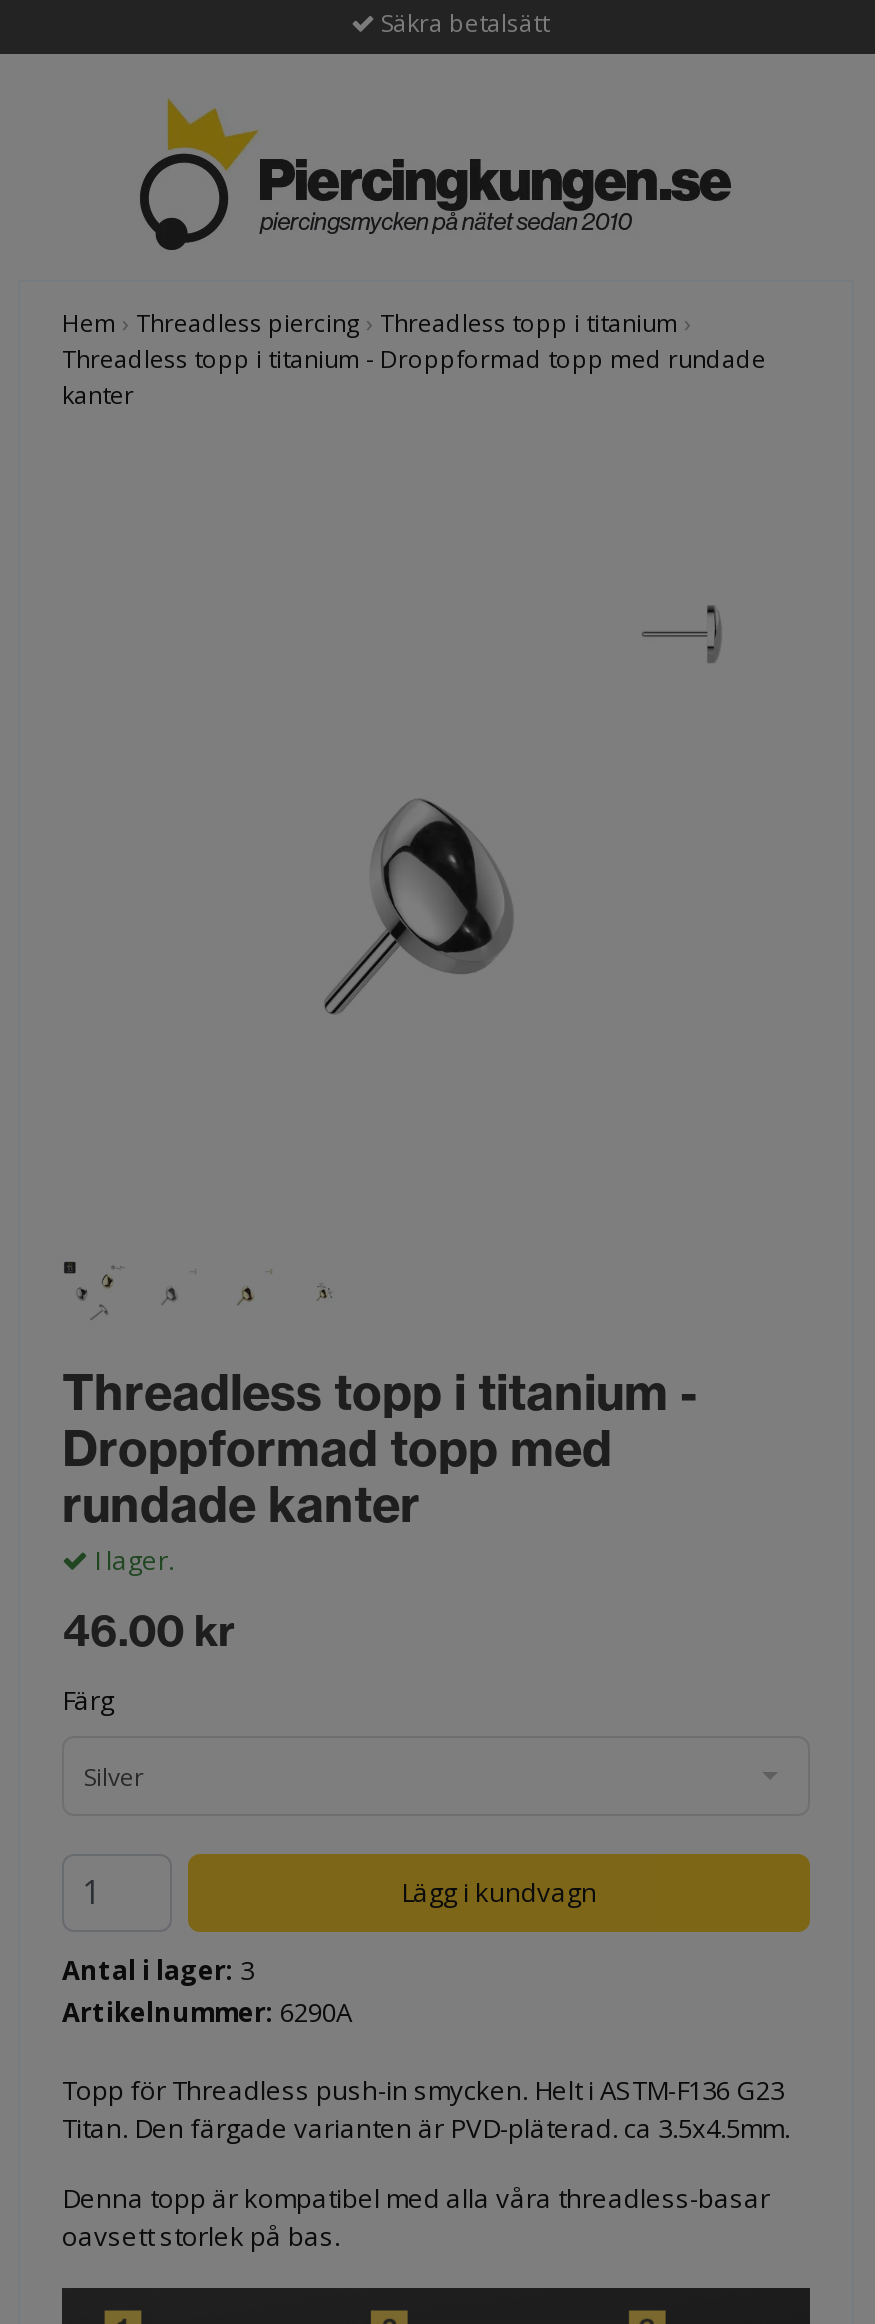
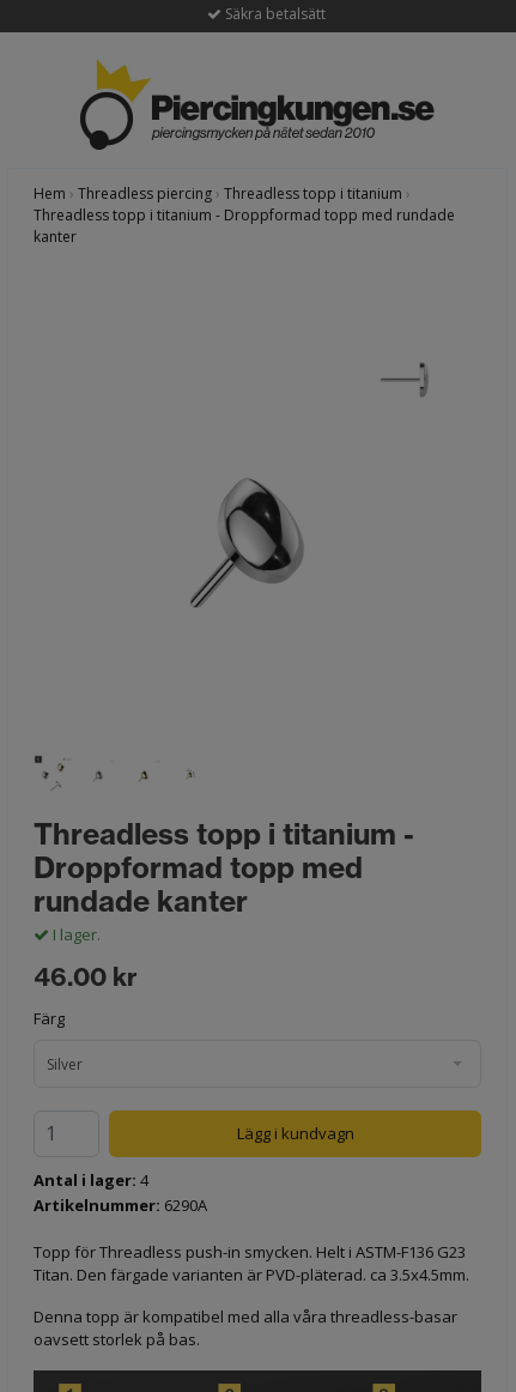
[62,1952,254,1988] Antal i lager: 3 -> [34,1169,148,1191] Antal i lager: 4

